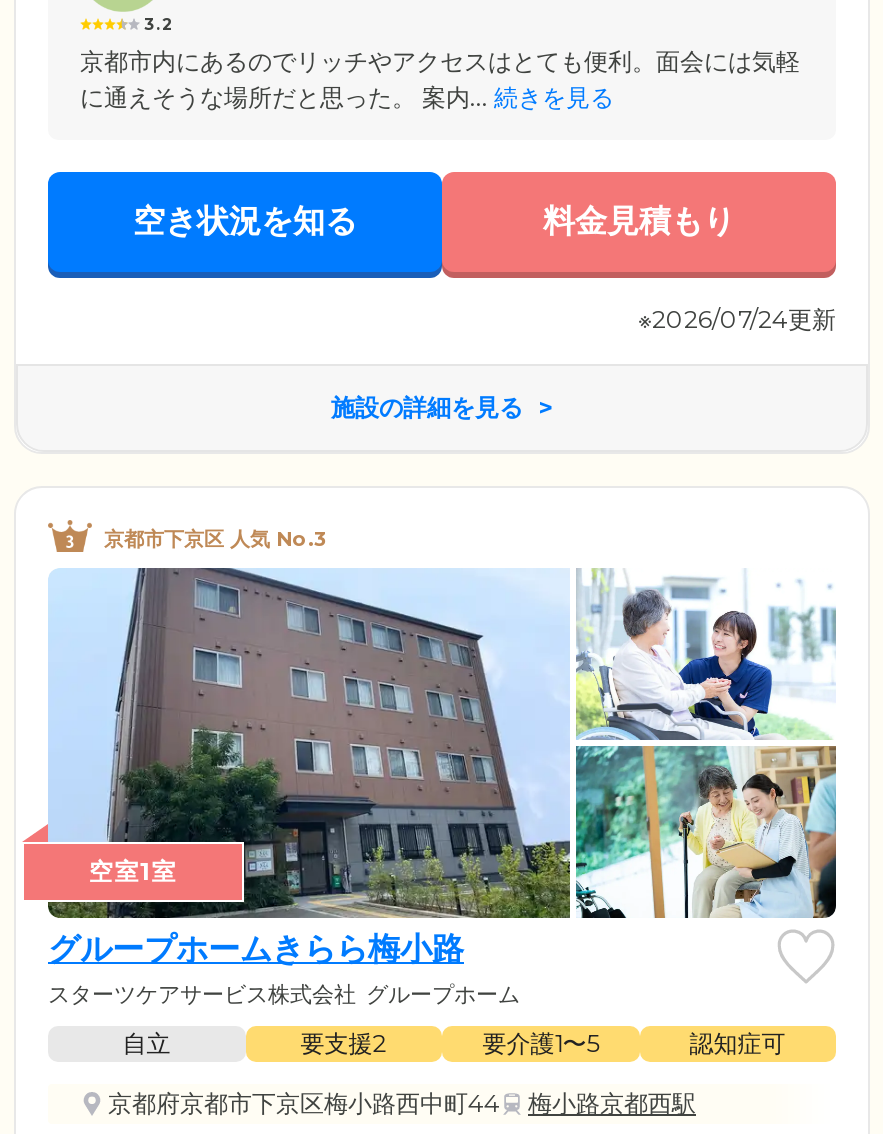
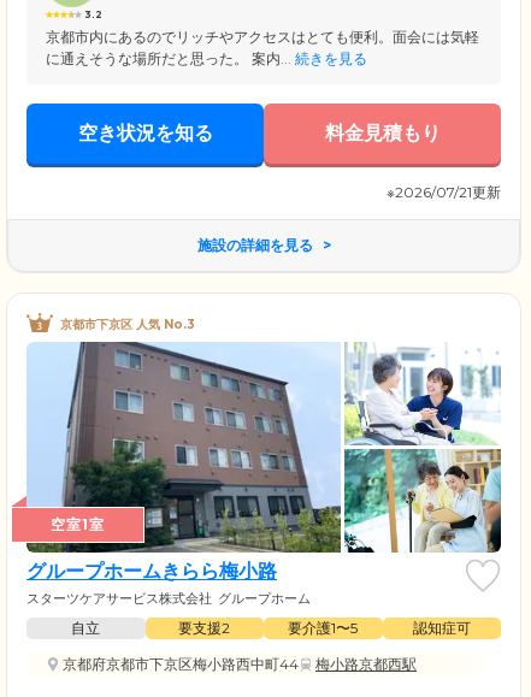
[638,304,836,334] ※2026/07/24更新 -> [387,183,501,201] ※2026/07/21更新

